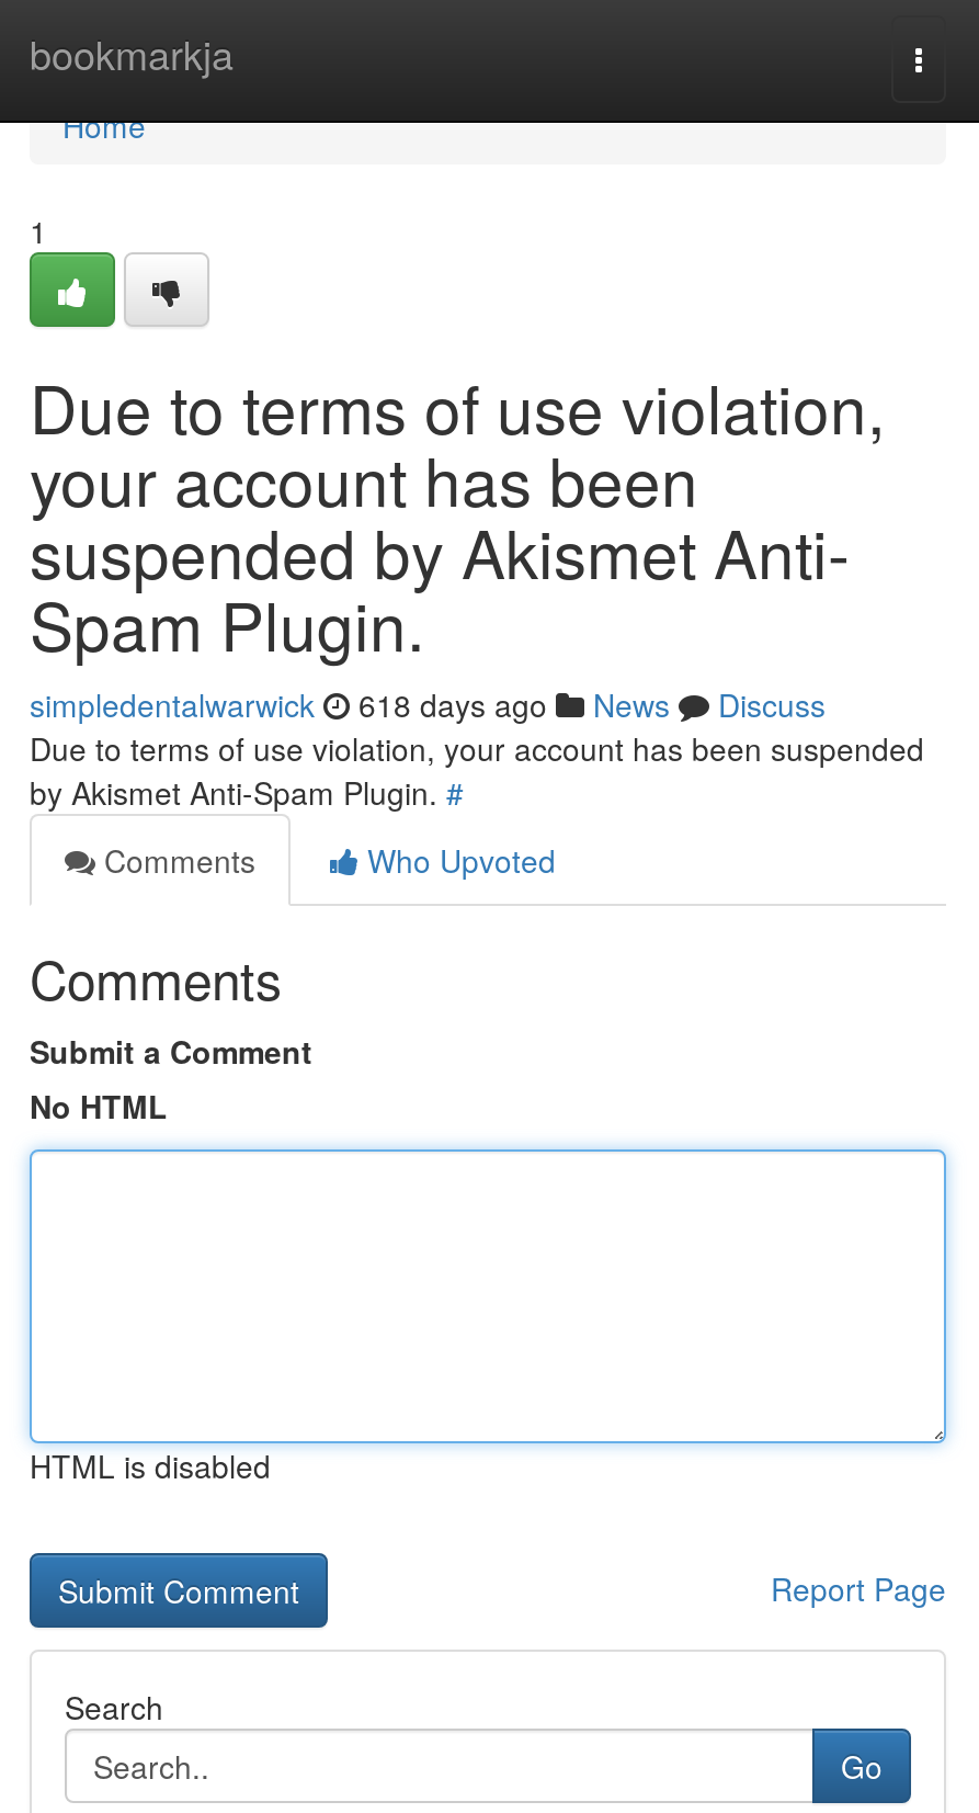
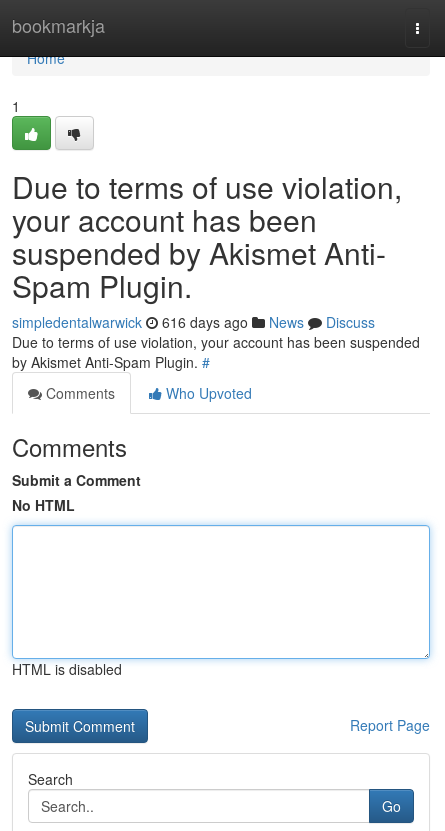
[30,682,826,726] simpledentalwarwick 618 days ago News Discuss -> [12,312,375,332] simpledentalwarwick 616 days ago News Discuss

